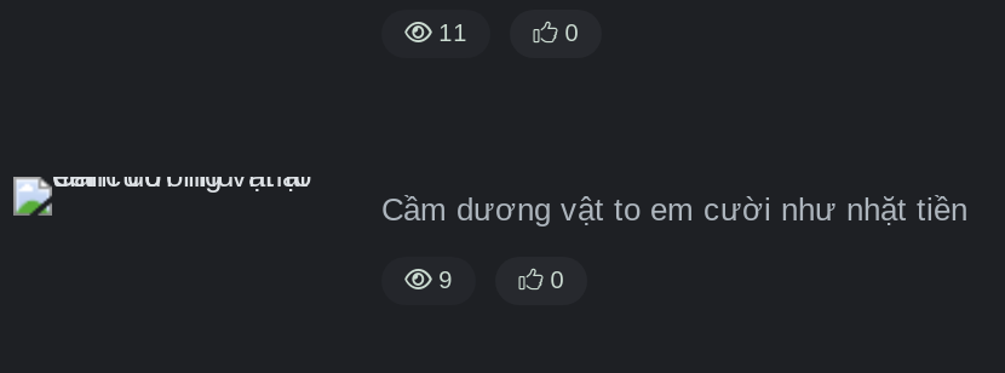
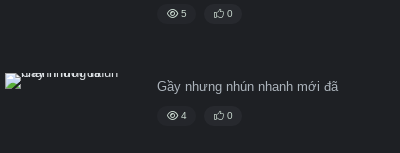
[431,20,468,47] 11 -> [178,8,187,19] 5
[381,192,967,228] Cầm dương vật to em cười như nhặt tiền -> [157,79,338,94] Gầy nhưng nhún nhanh mới đã
[431,267,453,294] 9 -> [178,110,187,121] 4

